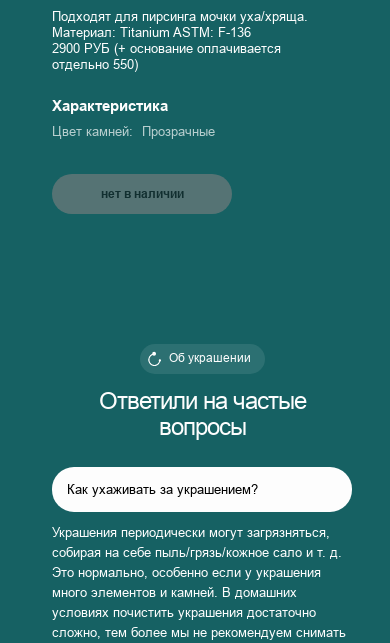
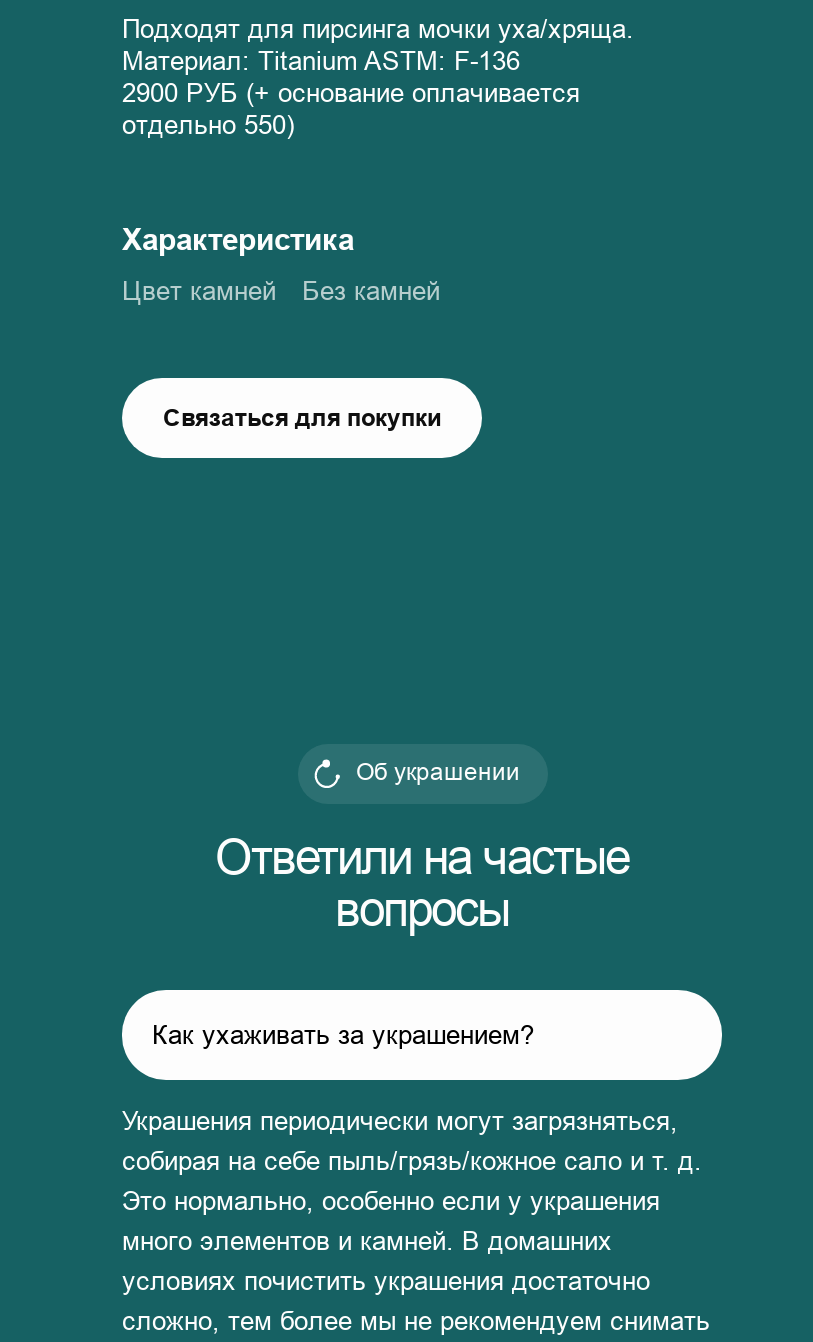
[52,123,215,139] Прозрачные | Цвет камней: -> [122,274,440,306] Без камней | Цвет камней
[100,186,183,201] нет в наличии -> [163,402,441,432] Связаться для покупки

